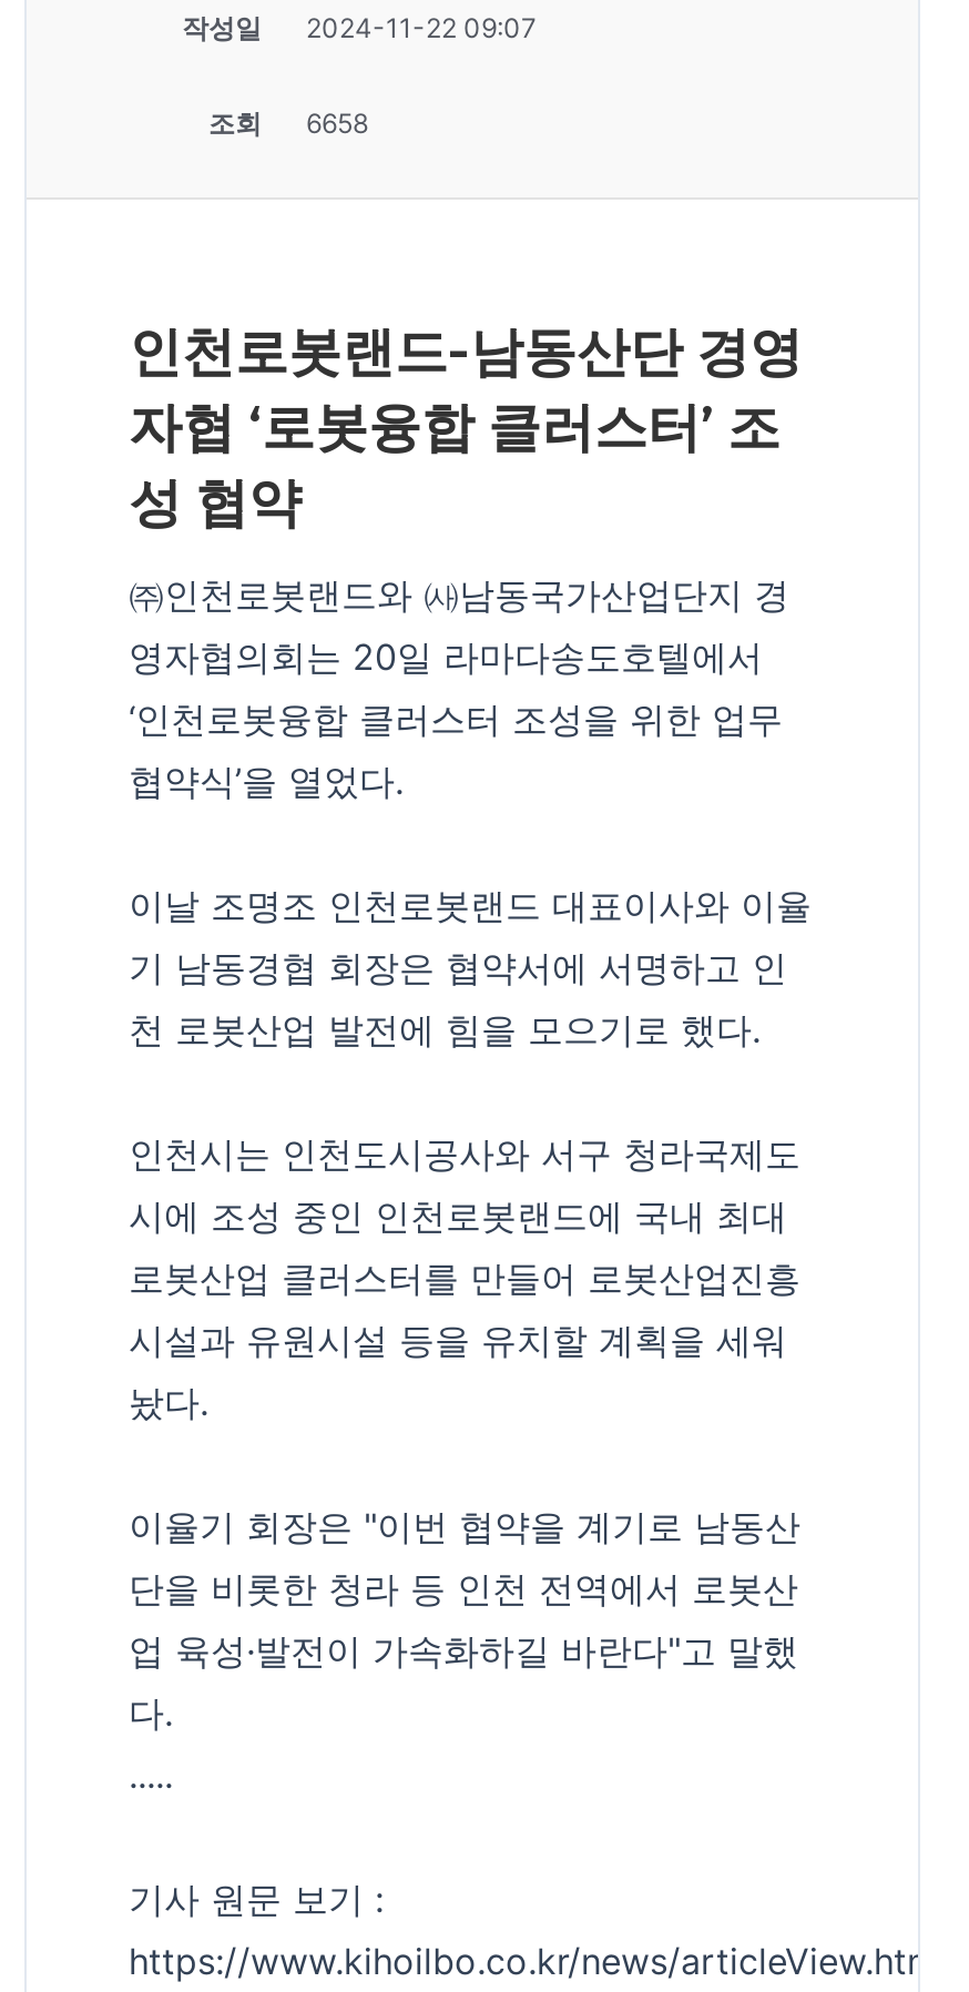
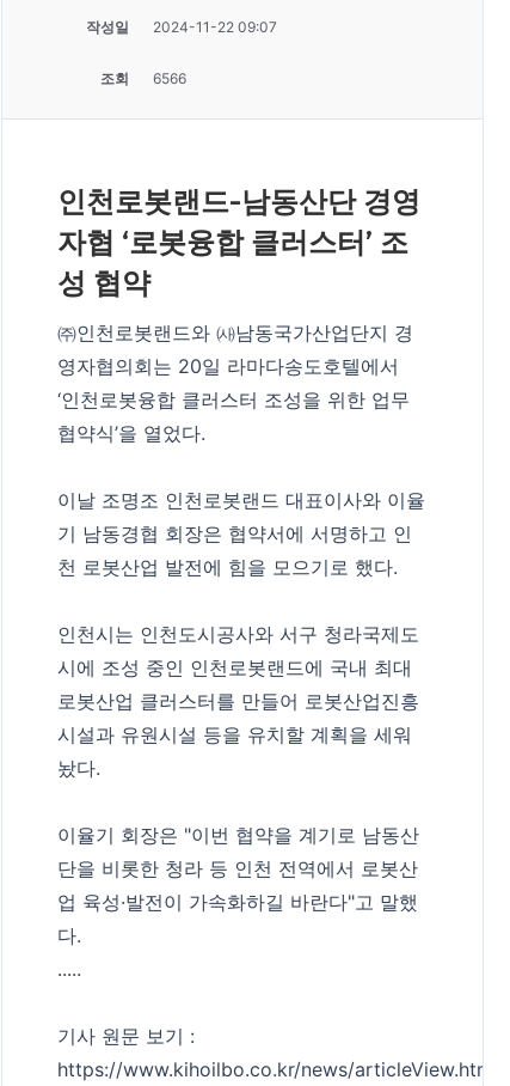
[208,106,368,140] 조회 6658 -> [100,69,186,87] 조회 6566

